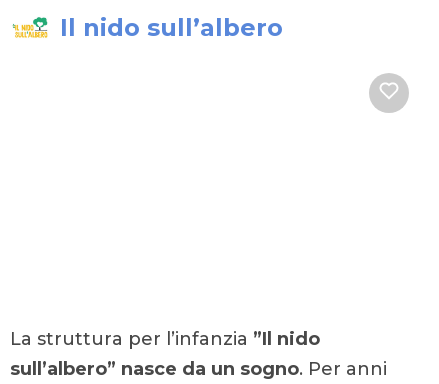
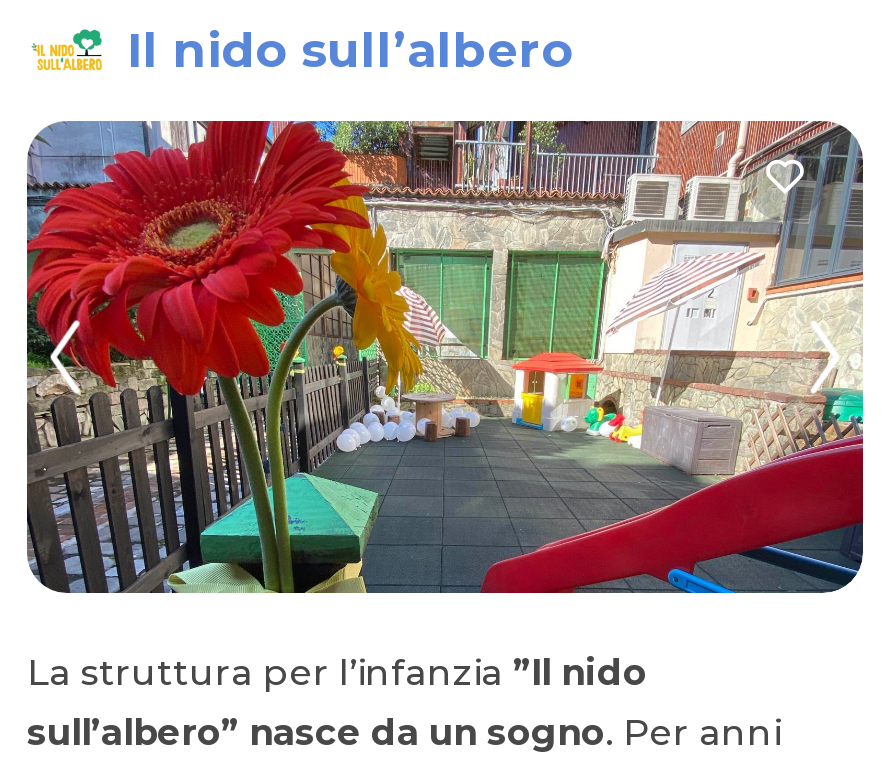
none -> [25,119,865,595] [image]

